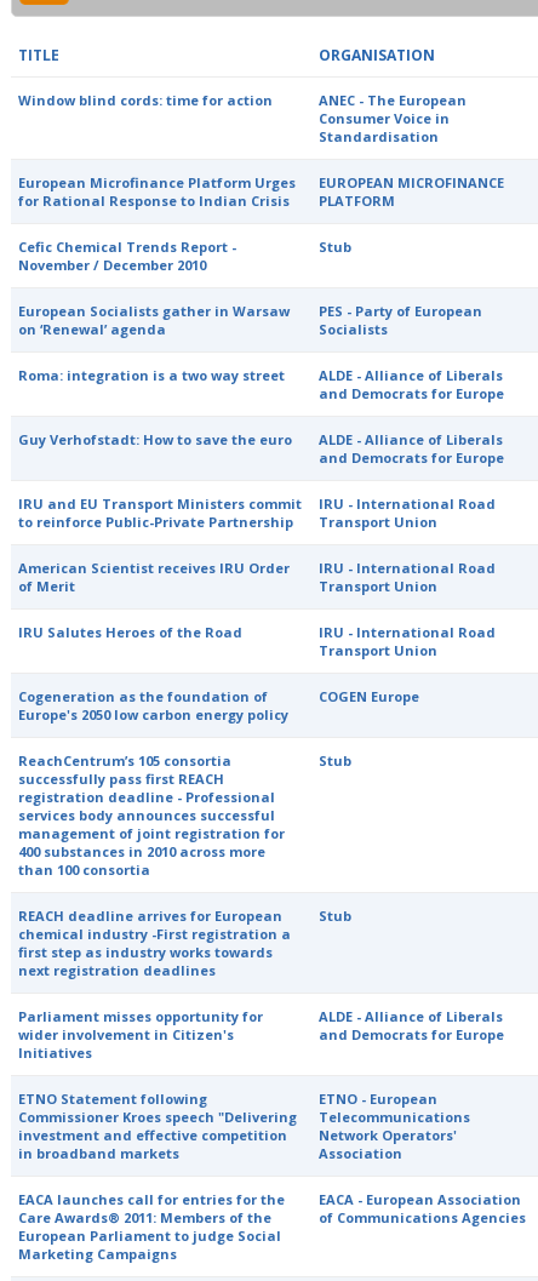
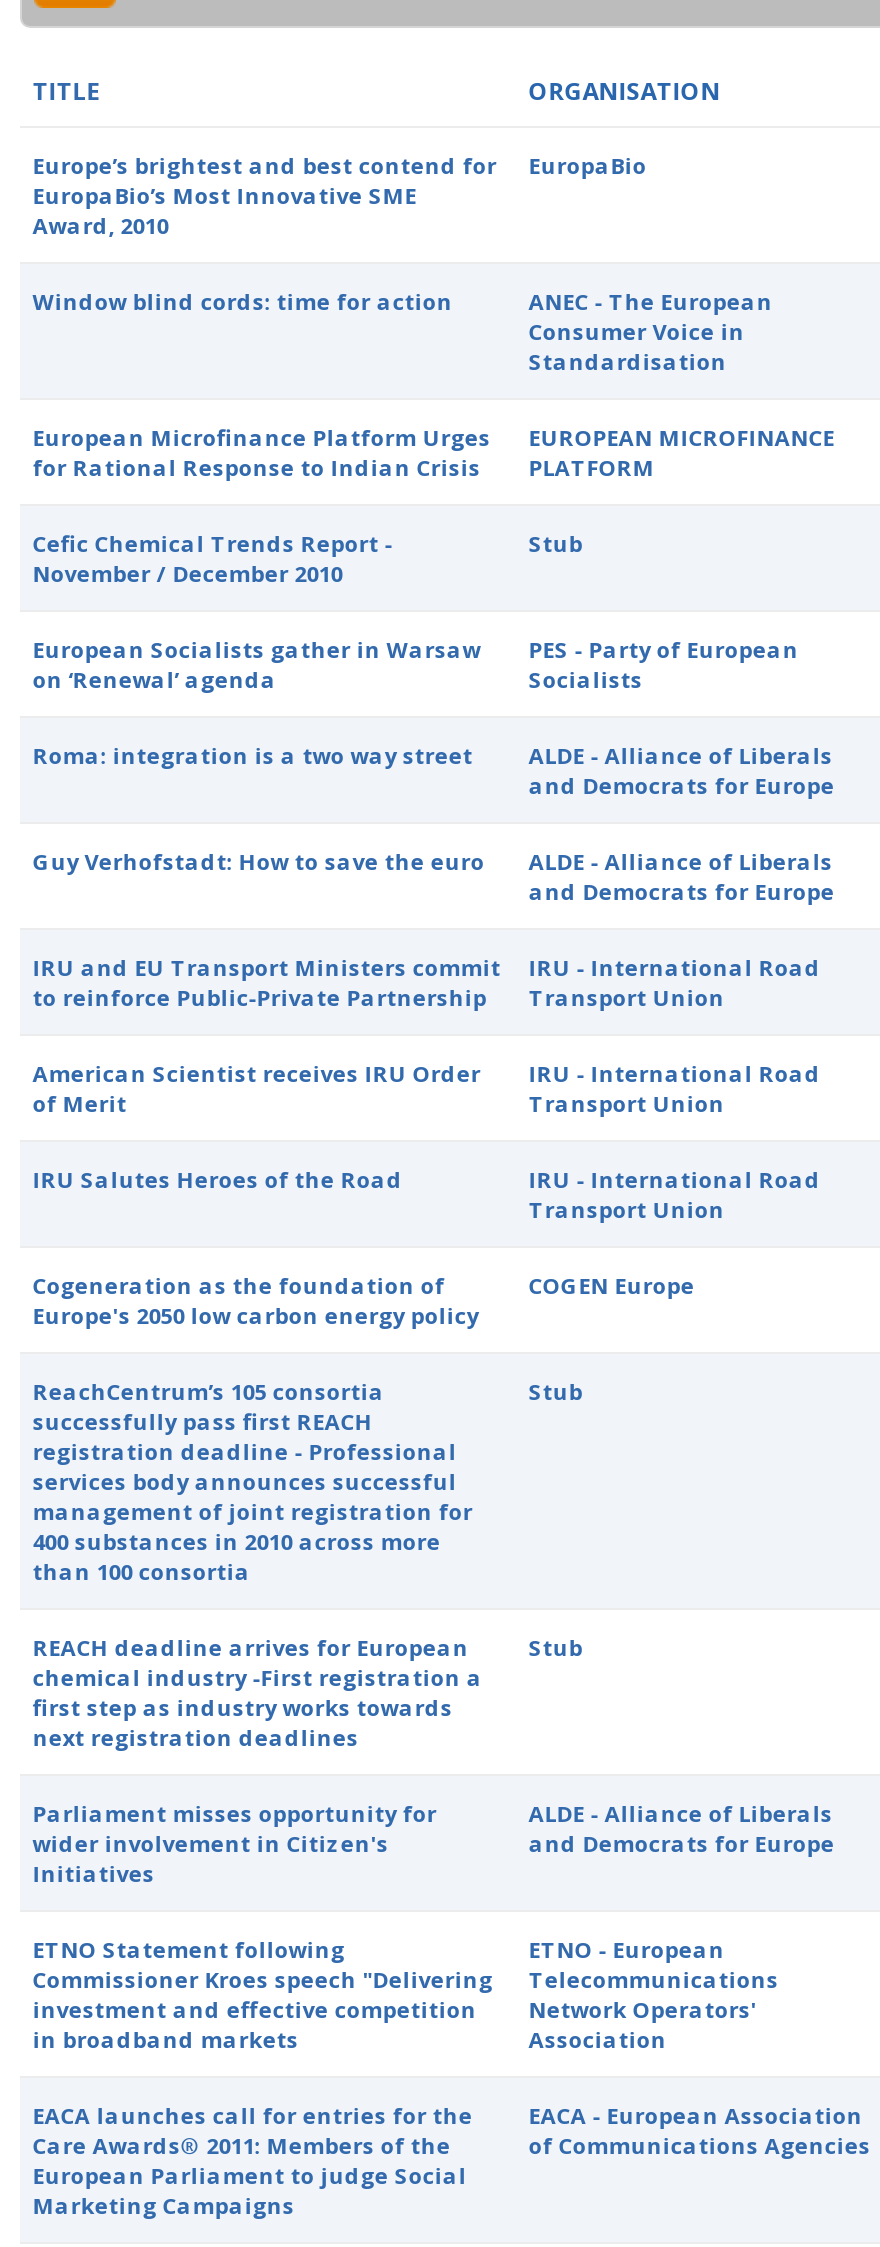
none -> [32,150,496,240] Europe’s brightest and best contend for | EuropaBio’s Most Innovative SME | Award, 2010
none -> [528,150,646,180] EuropaBio

